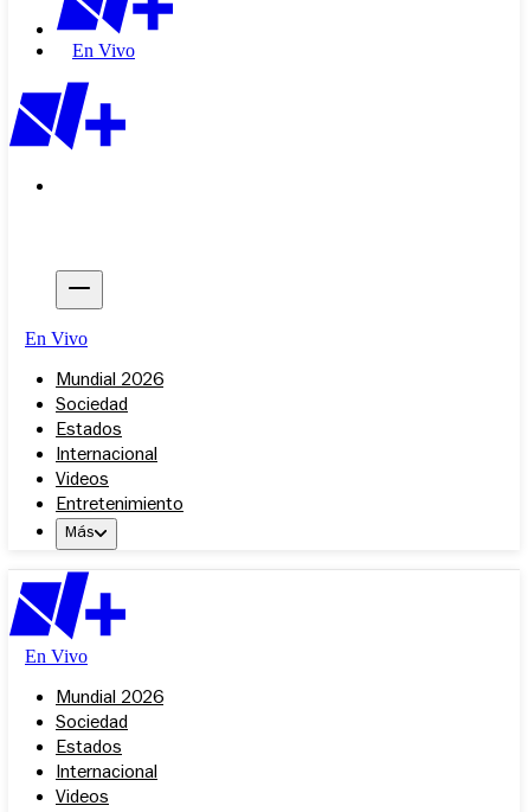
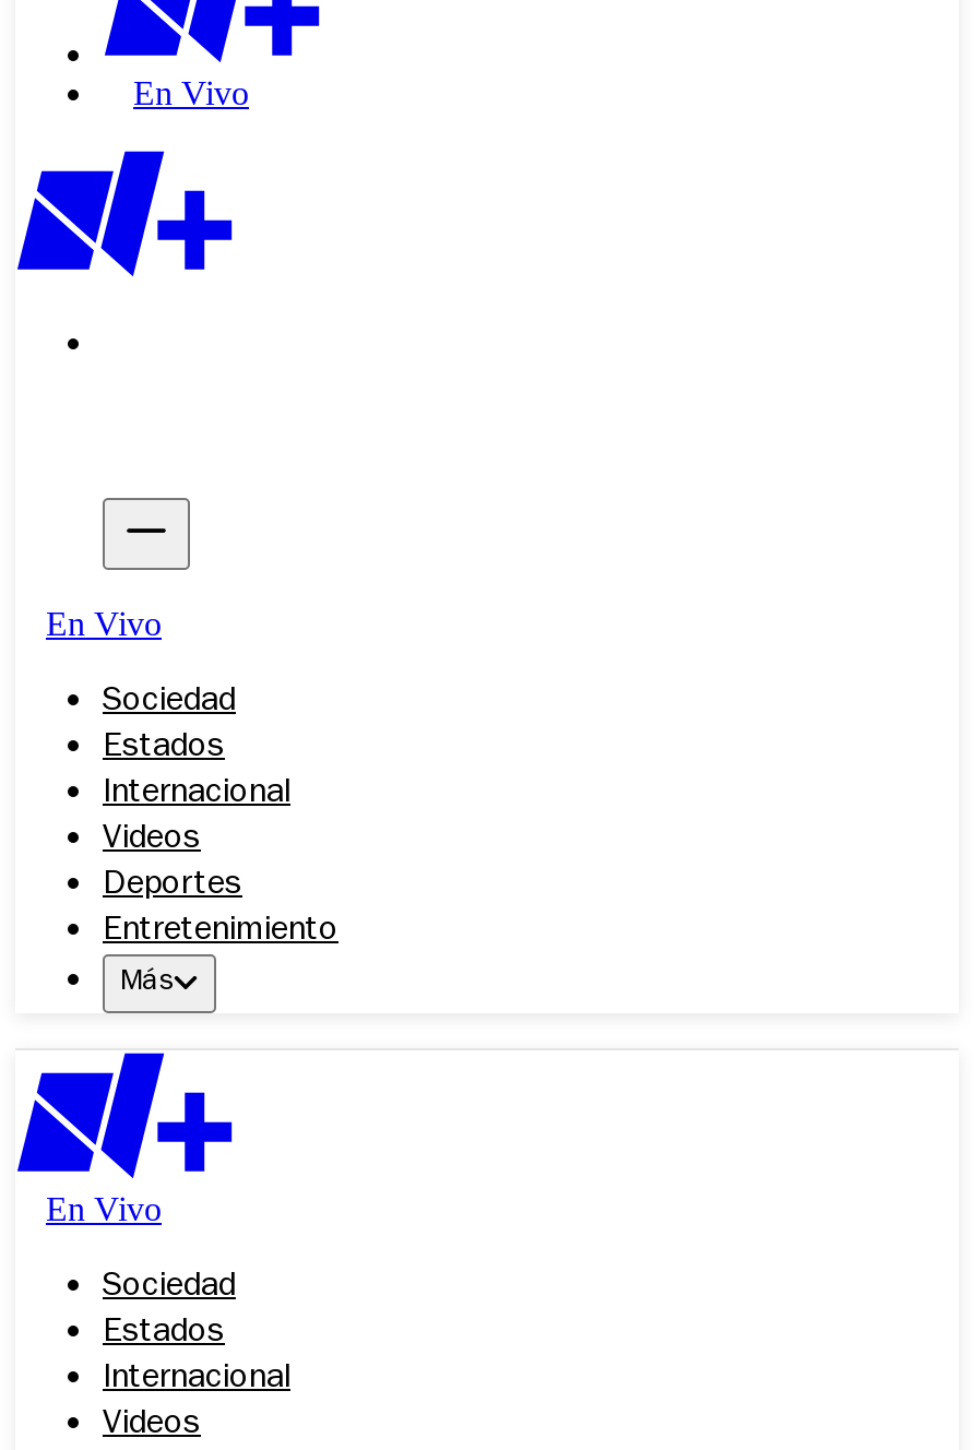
[56,372,163,391] Mundial 2026 -> none
none -> [103,869,242,904] Deportes
[56,690,163,709] Mundial 2026 -> none

